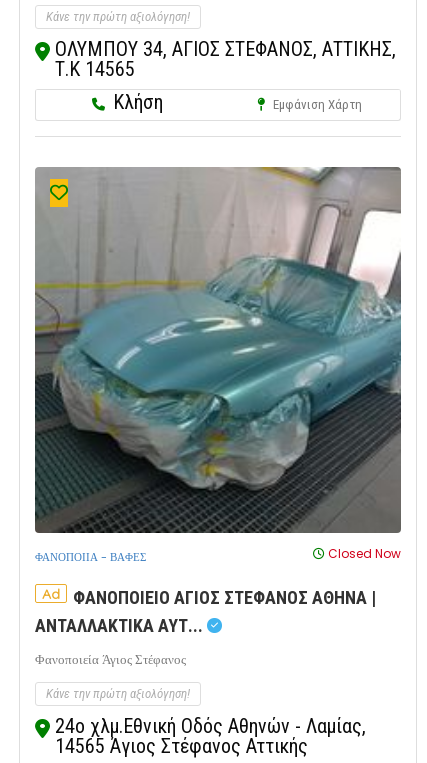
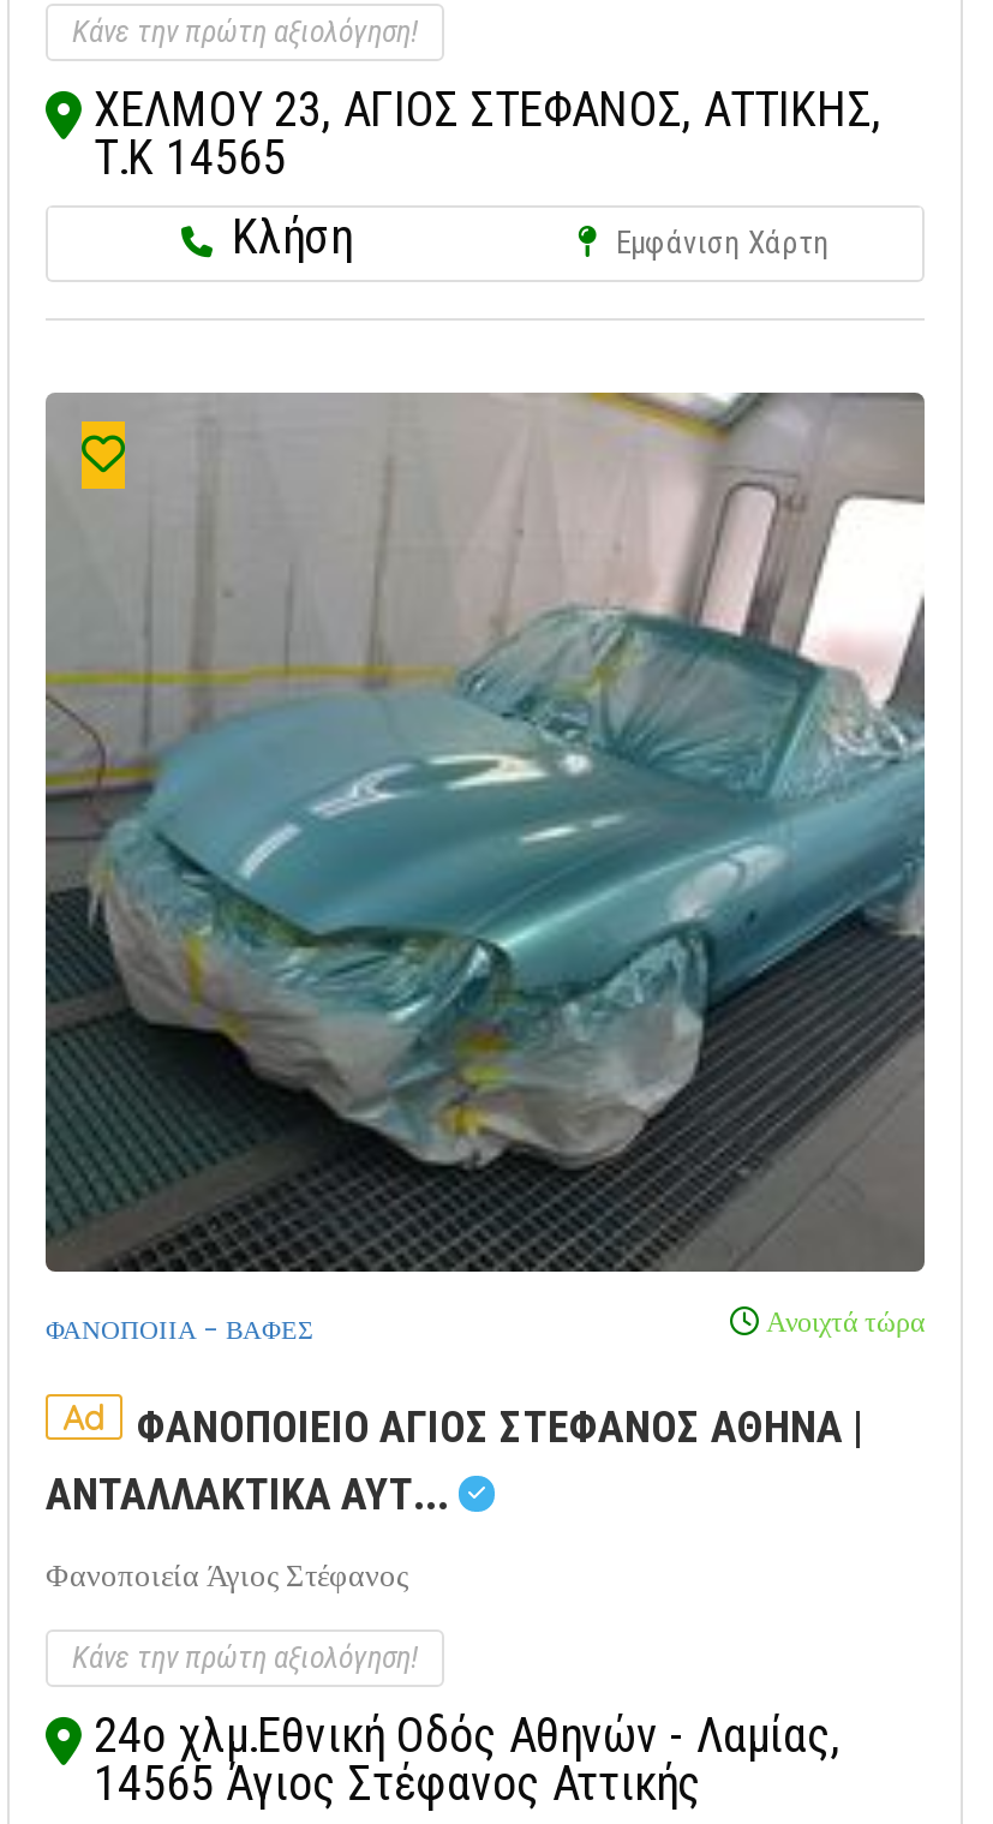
[55,37,396,61] ΟΛΥΜΠΟΥ 34, ΑΓΙΟΣ ΣΤΕΦΑΝΟΣ, ΑΤΤΙΚΗΣ, -> [94,80,881,138] ΧΕΛΜΟΥ 23, ΑΓΙΟΣ ΣΤΕΦΑΝΟΣ, ΑΤΤΙΚΗΣ,
[325,545,401,562] Closed Now -> [759,1300,925,1341] Ανοιχτά τώρα

